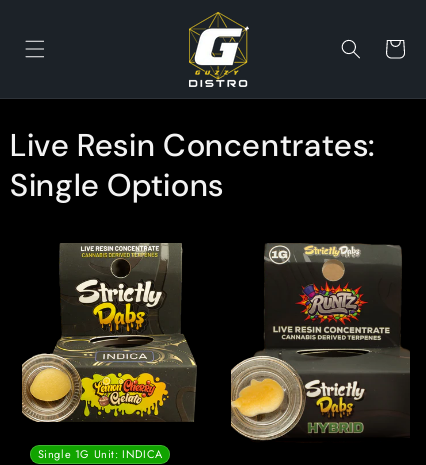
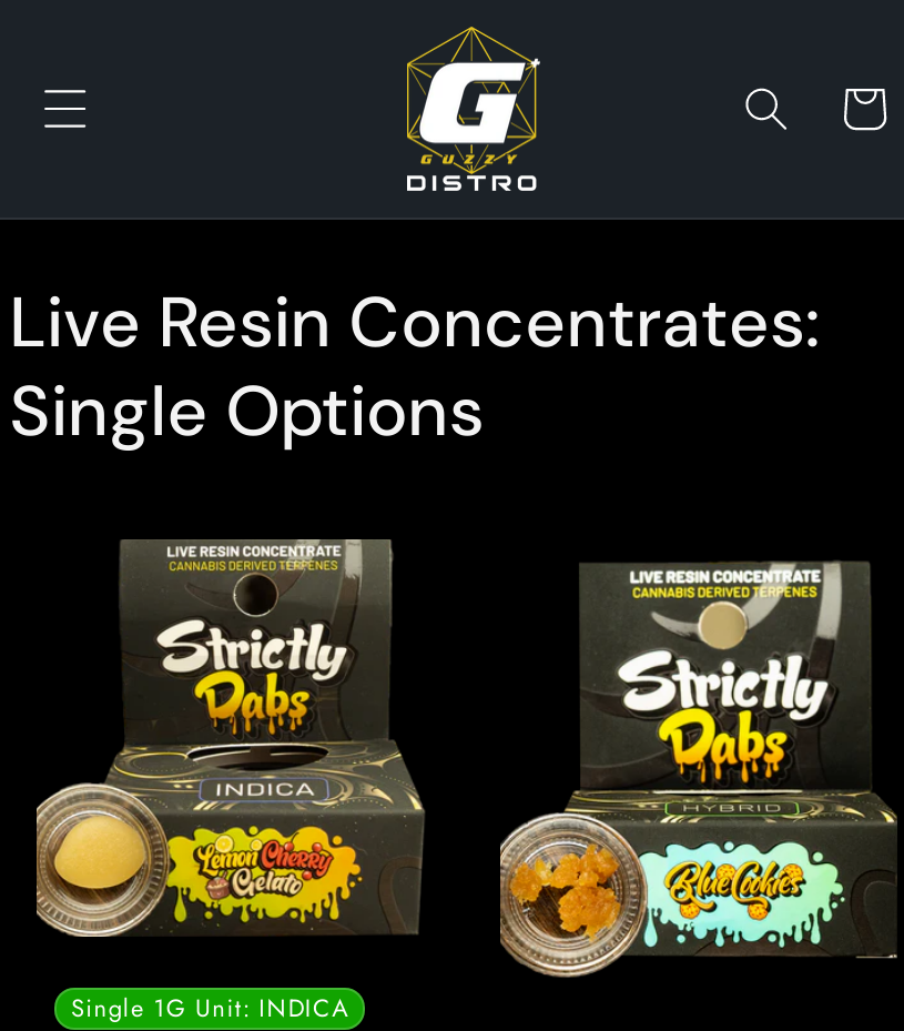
[230,243,410,436] [image] -> [500,542,895,963] [image]

